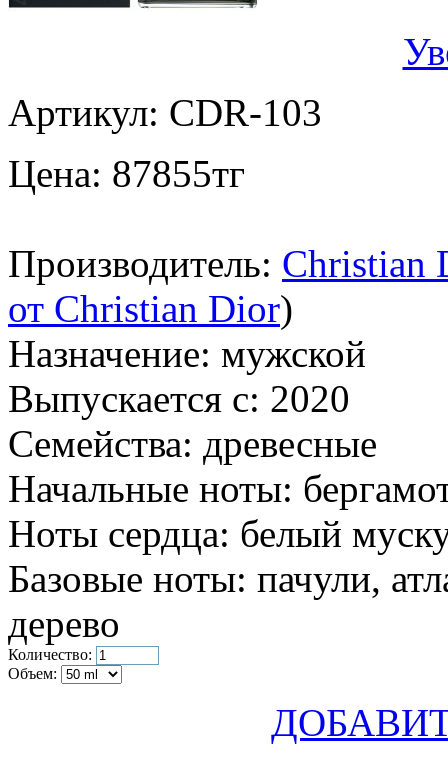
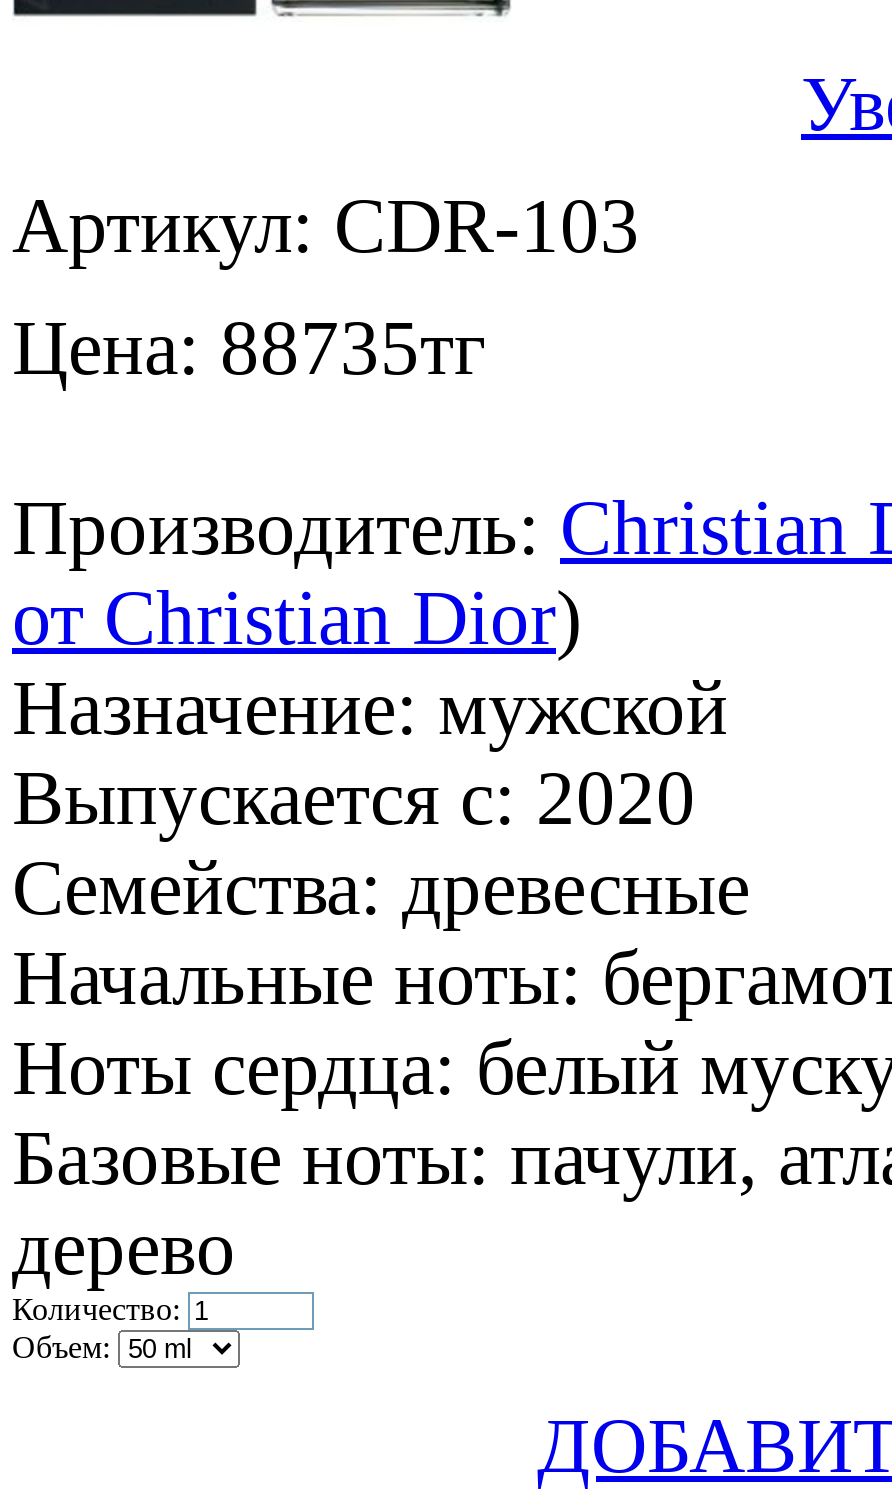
[8,152,245,195] Цена: 87855тг -> [12,304,486,390] Цена: 88735тг

